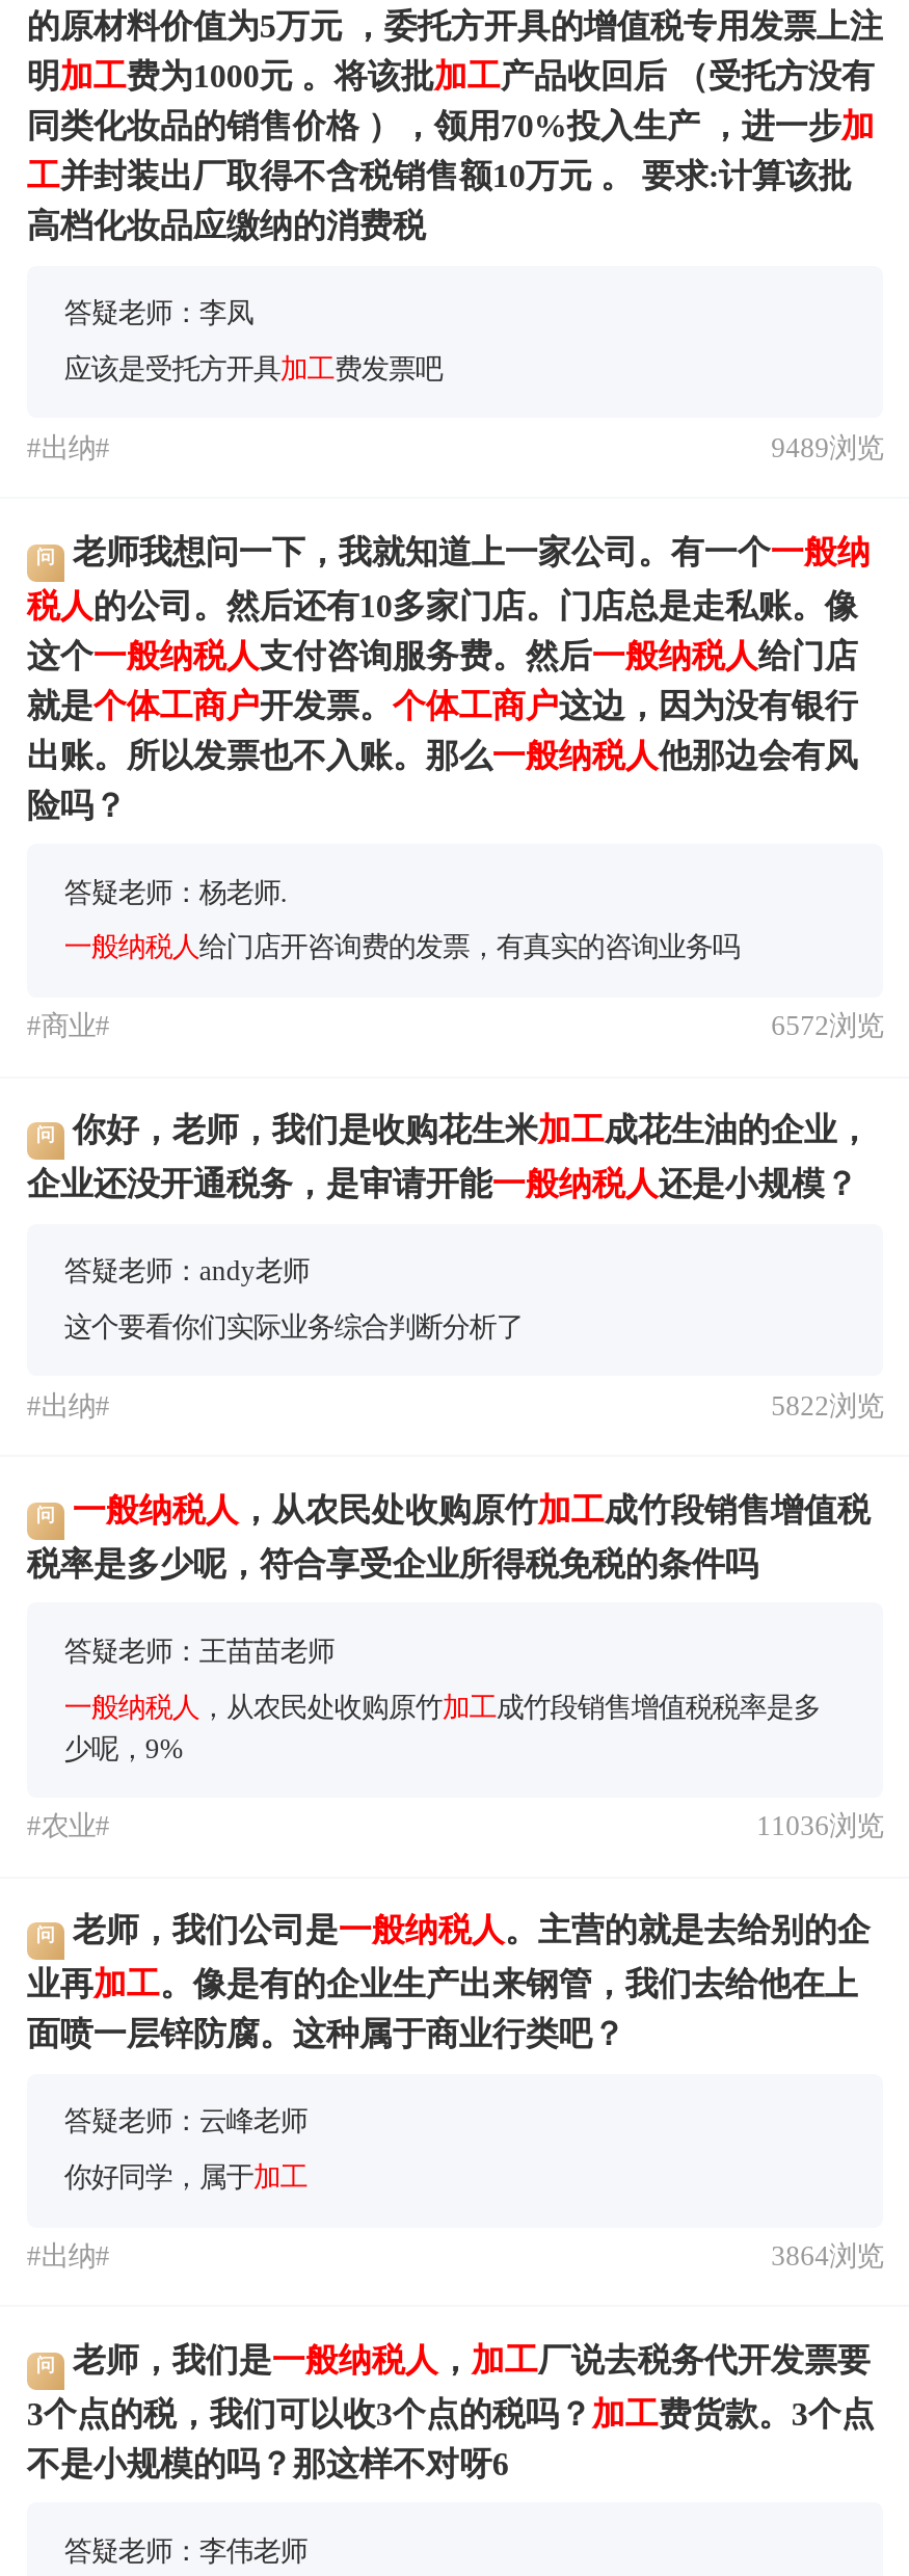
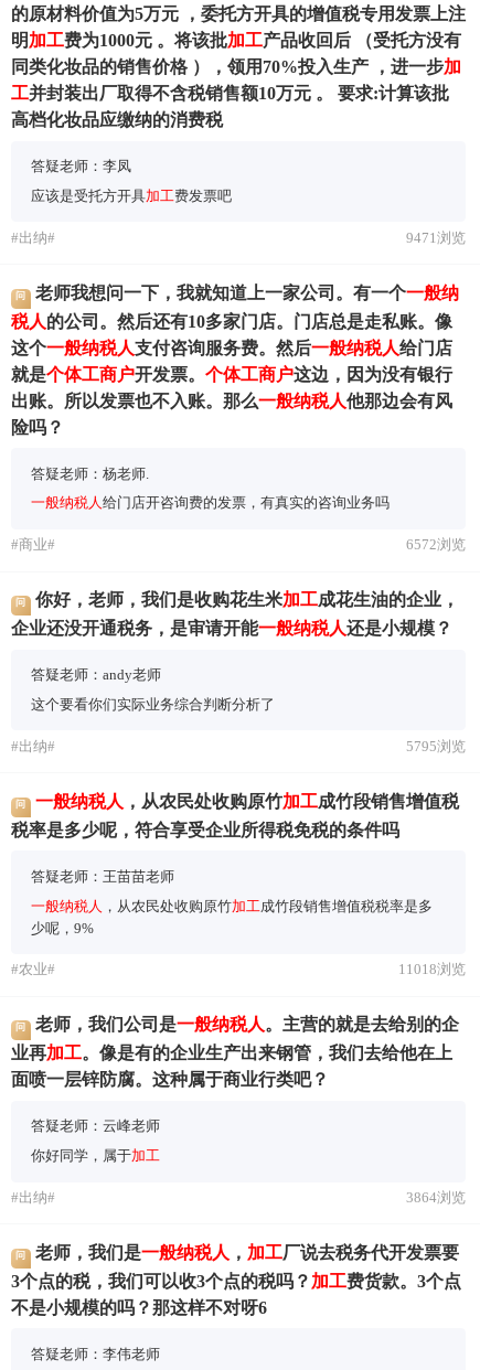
[771,432,883,463] 9489浏览 -> [406,229,466,246] 9471浏览
[771,1390,883,1421] 5822浏览 -> [406,738,466,754] 5795浏览
[756,1811,883,1842] 11036浏览 -> [398,961,466,978] 11018浏览

